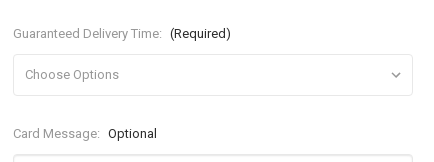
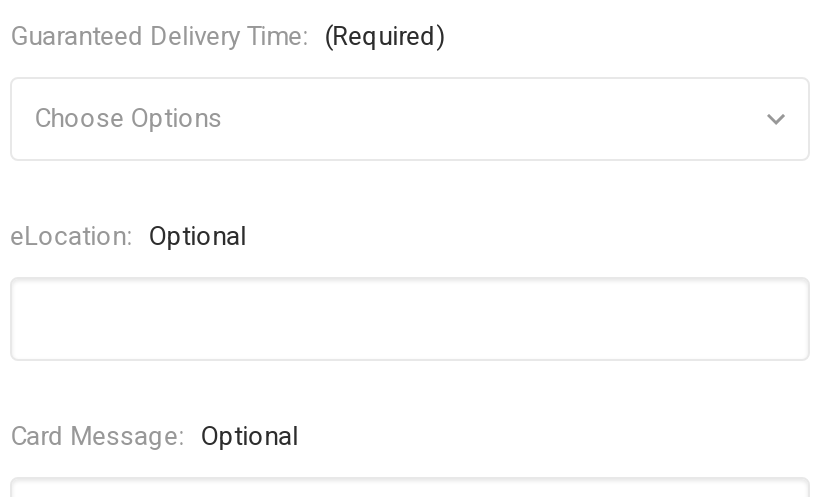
none -> [10,222,246,252] eLocation: Optional

